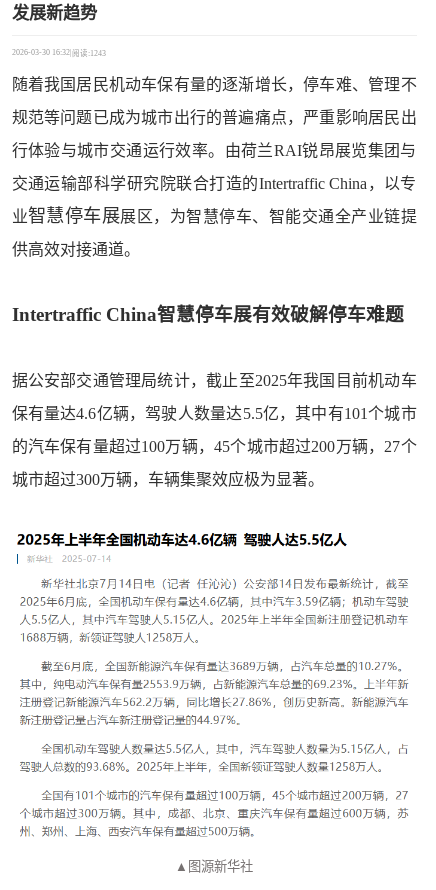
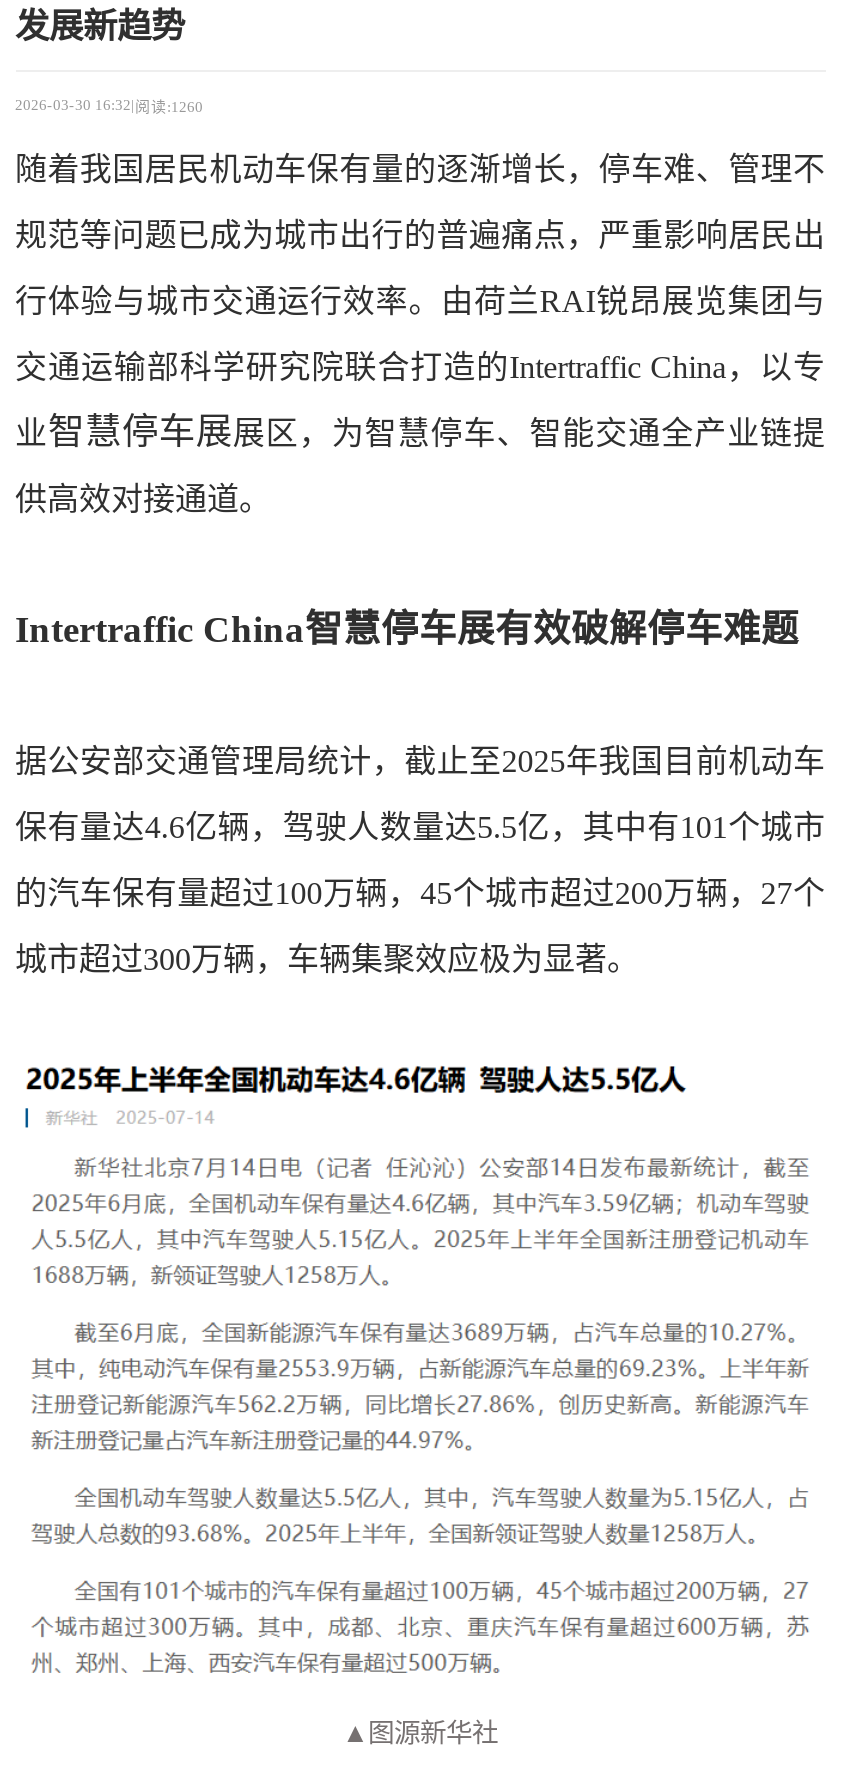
[11,48,105,58] 2026-03-30 16:32 阅读:1243 -> [15,95,203,115] 2026-03-30 16:32 阅读:1260

